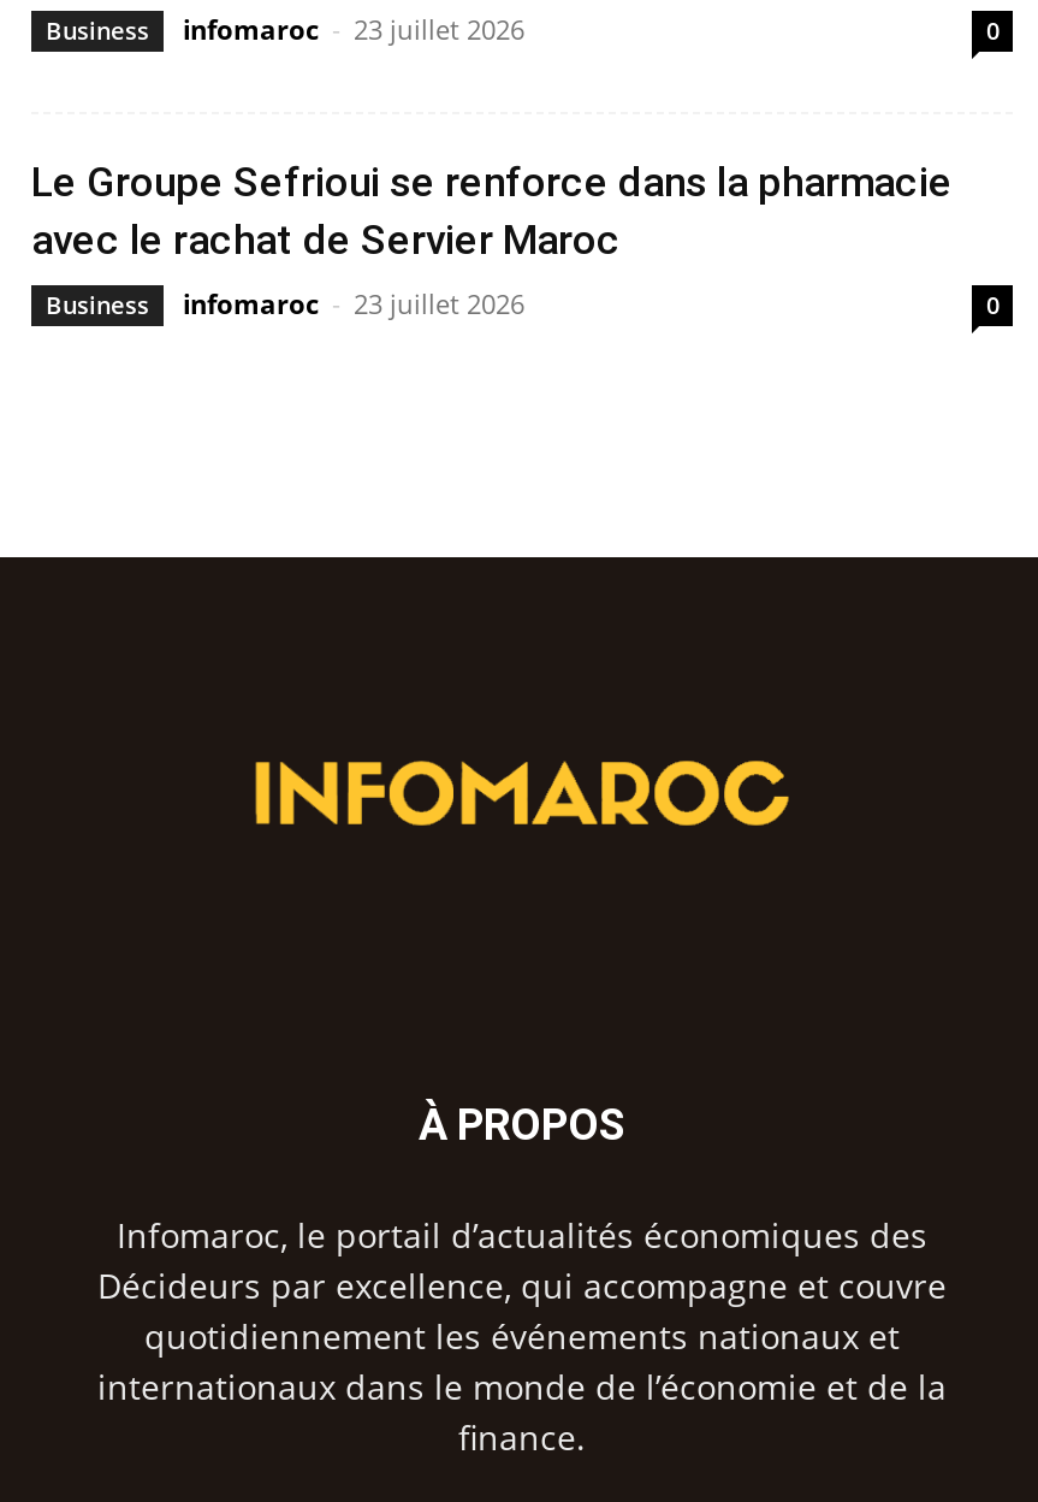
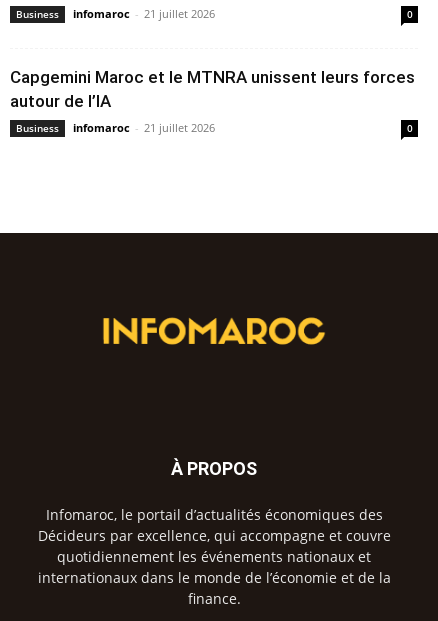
[183,11,524,47] infomaroc - 23 juillet 2026 -> [73,6,215,21] infomaroc - 21 juillet 2026
[31,158,953,264] Le Groupe Sefrioui se renforce dans la pharmacie | avec le rachat de Servier Maroc -> [10,67,415,111] Capgemini Maroc et le MTNRA unissent leurs forces | autour de l’IA
[183,286,524,322] infomaroc - 23 juillet 2026 -> [73,120,215,135] infomaroc - 21 juillet 2026

